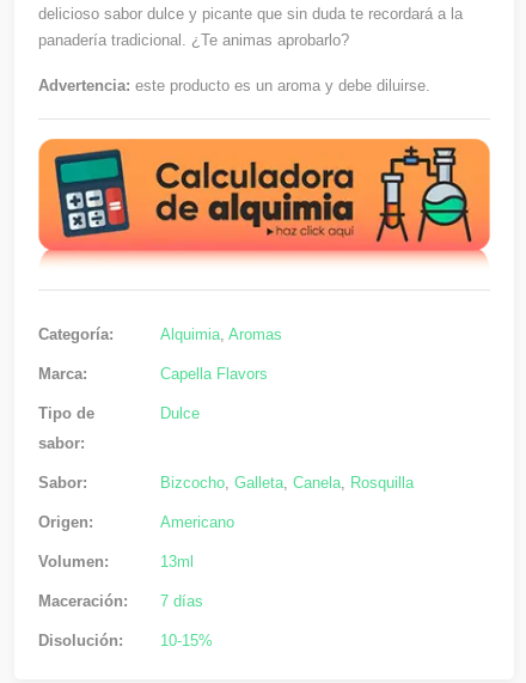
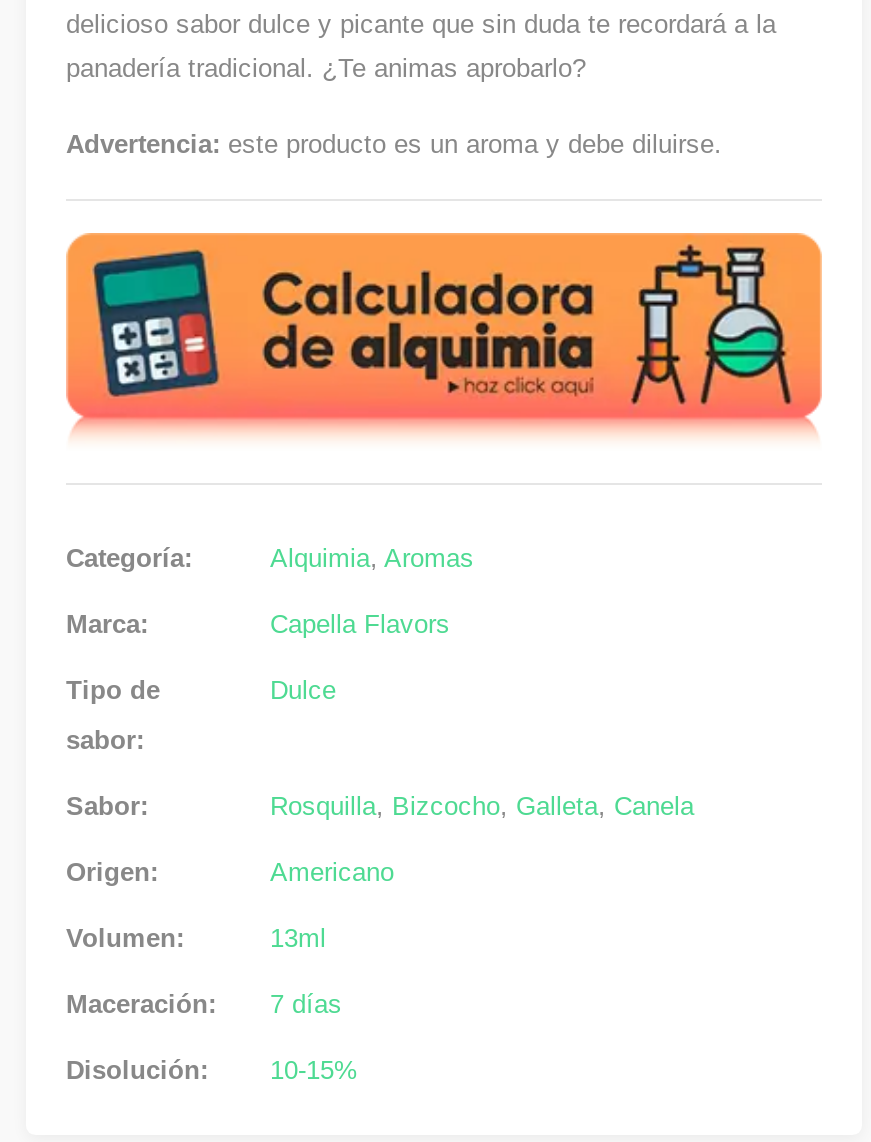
[160,474,414,491] Bizcocho, Galleta, Canela, Rosquilla -> [270,792,694,822] Rosquilla, Bizcocho, Galleta, Canela

